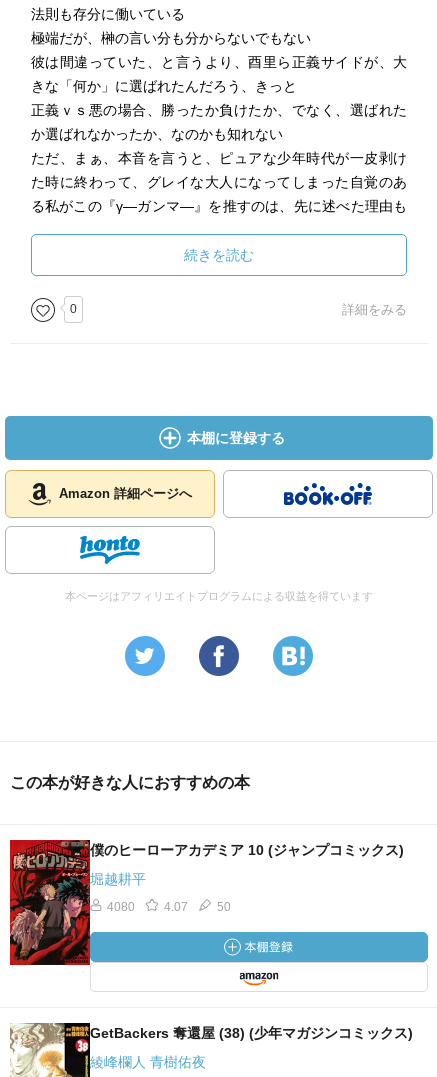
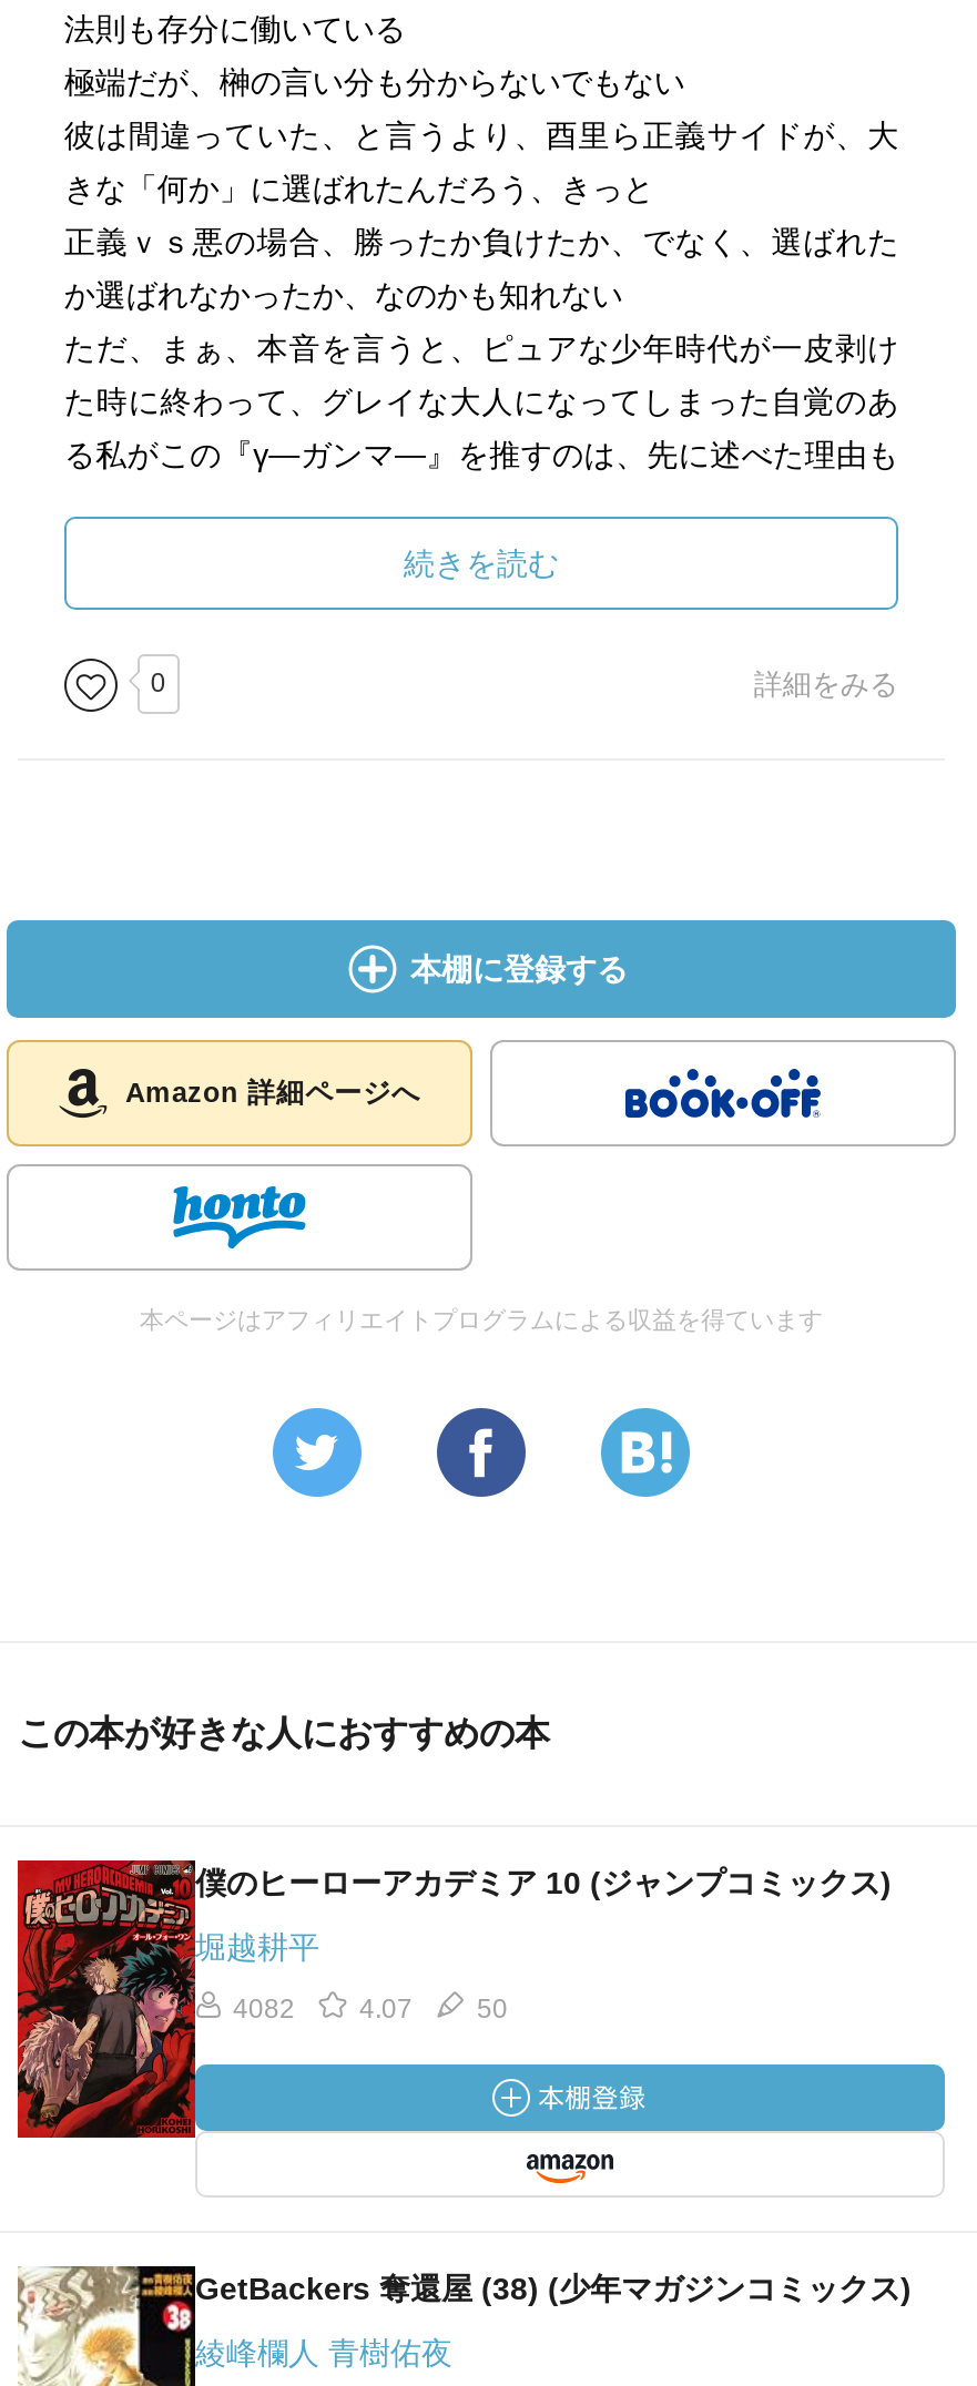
[107,900,135,914] 4080 -> [233,1994,295,2025] 4082

